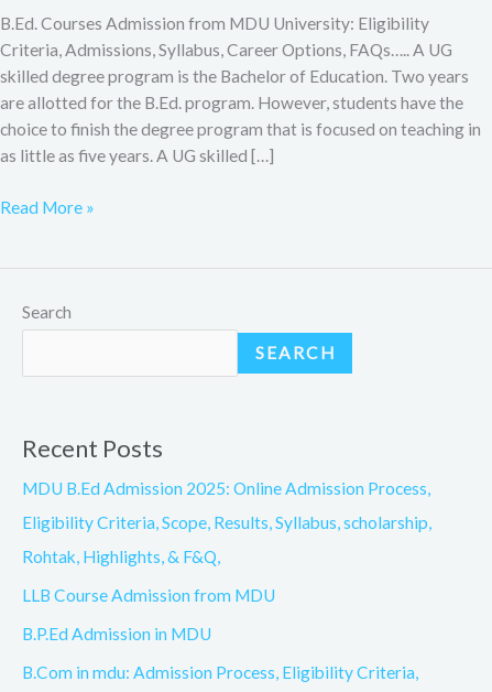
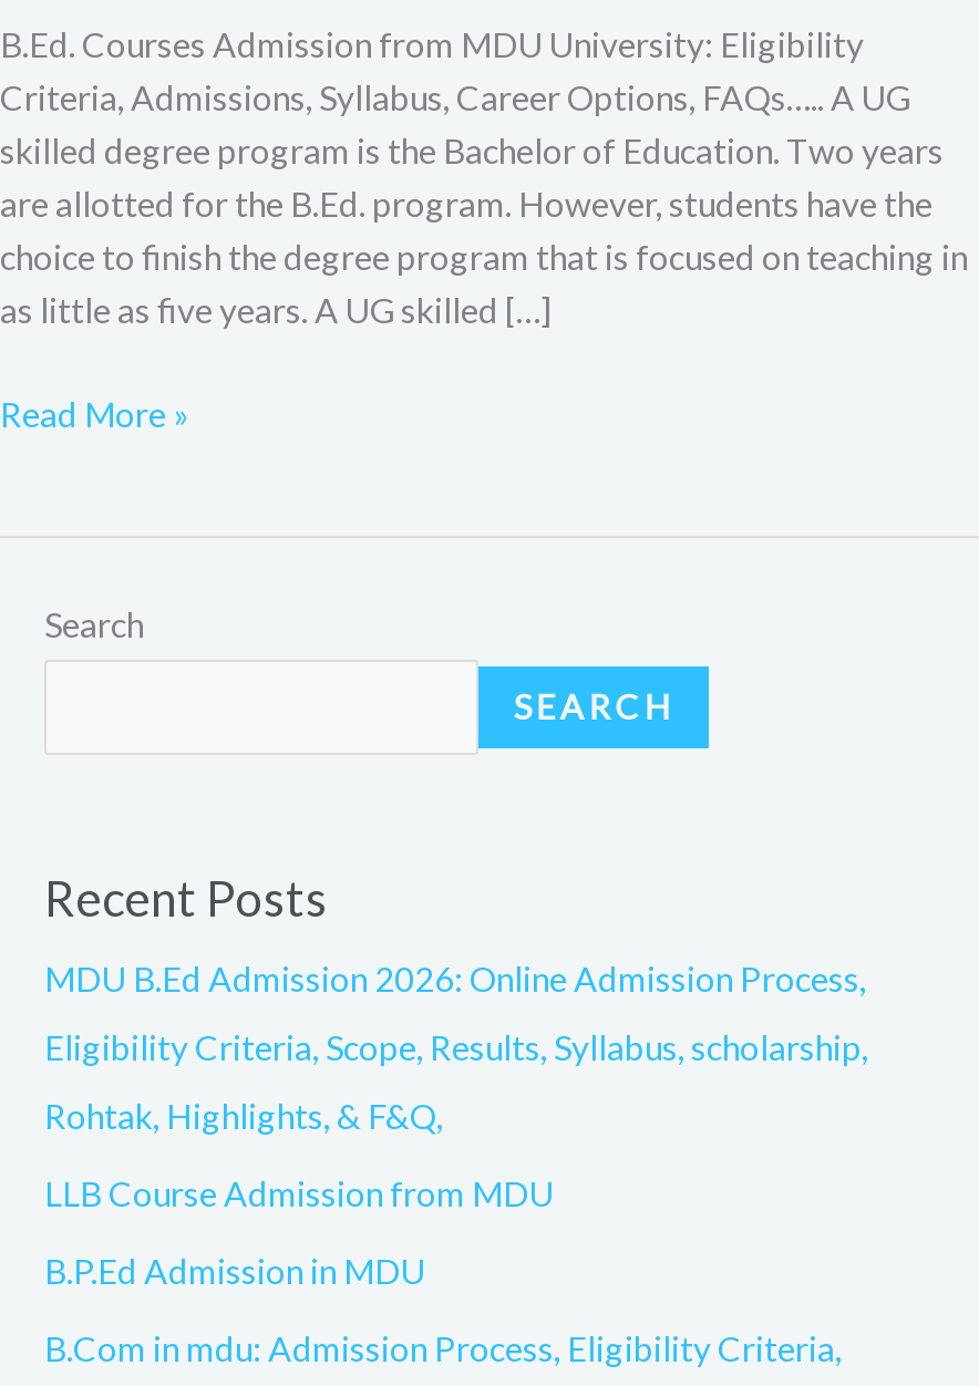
[22,478,430,498] MDU B.Ed Admission 2025: Online Admission Process, -> [44,959,866,999] MDU B.Ed Admission 2026: Online Admission Process,

